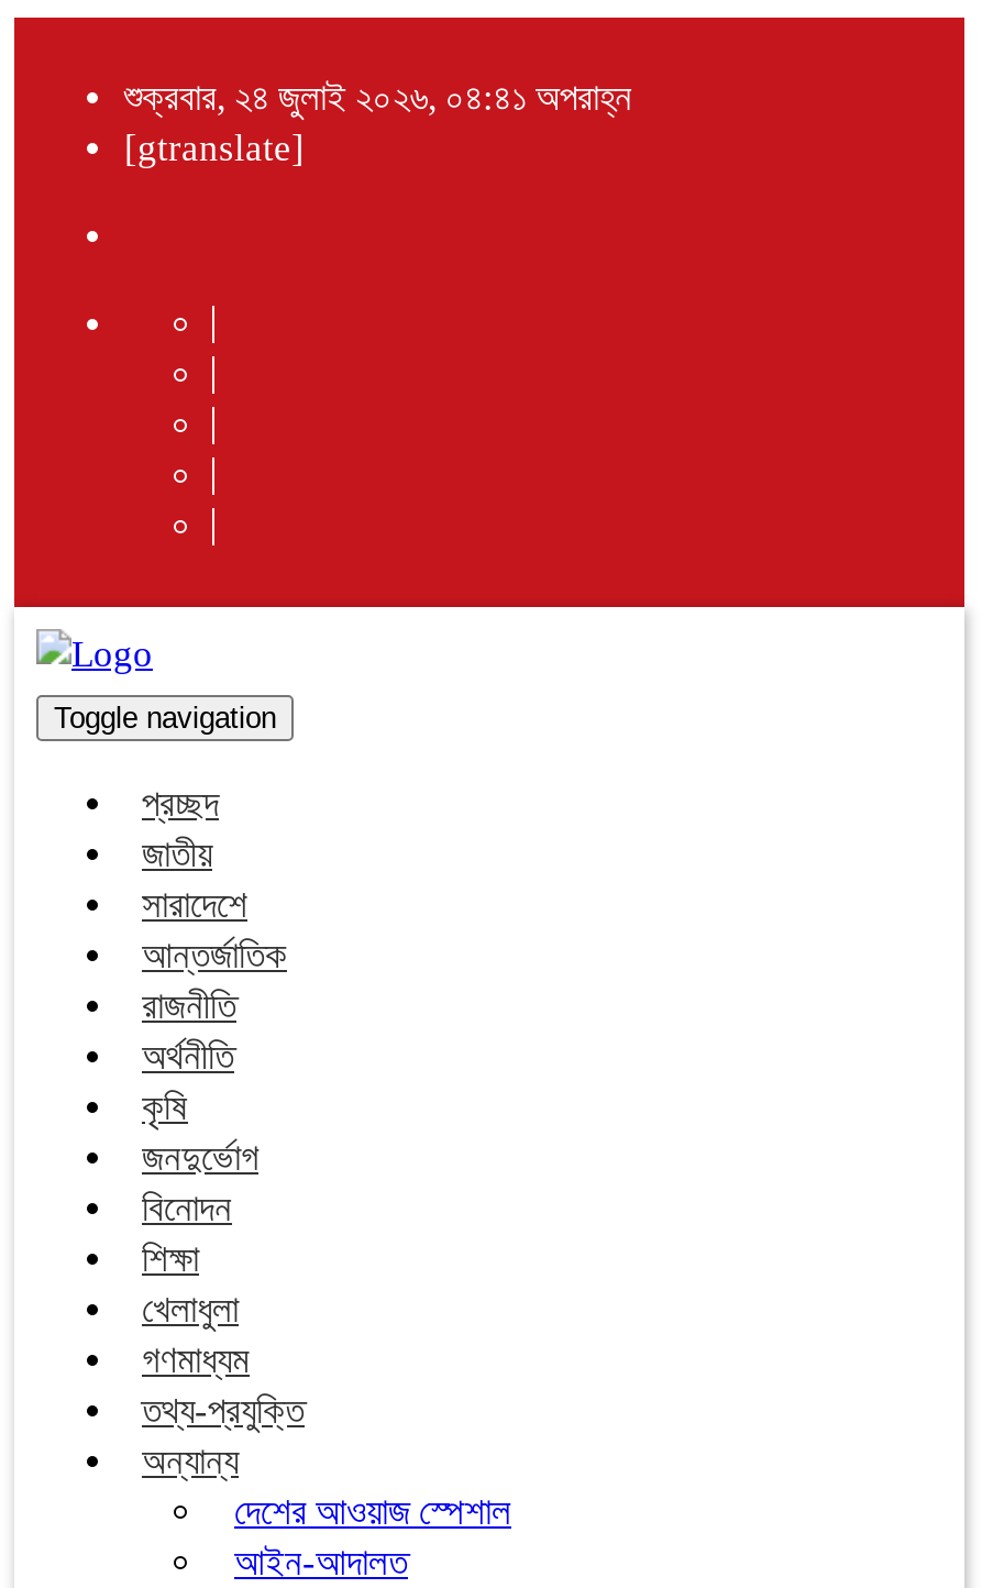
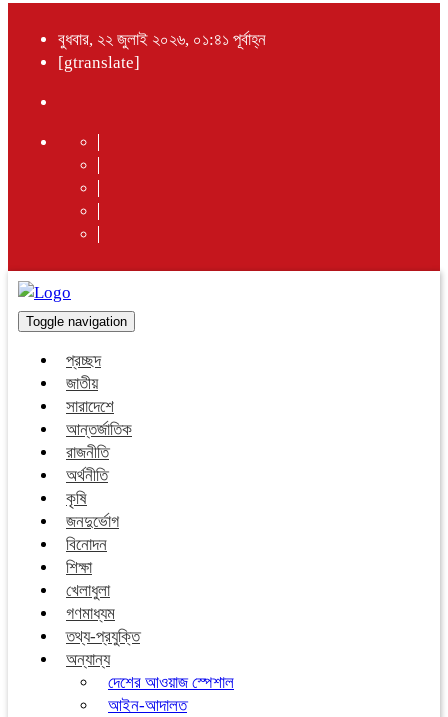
[124,77,632,119] শুক্রবার, ২৪ জুলাই ২০২৬, ০৪:৪১ অপরাহ্ন -> [58,30,266,49] বুধবার, ২২ জুলাই ২০২৬, ০১:৪১ পূর্বাহ্ন

